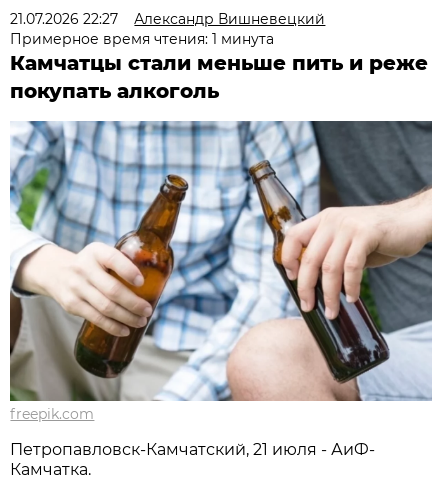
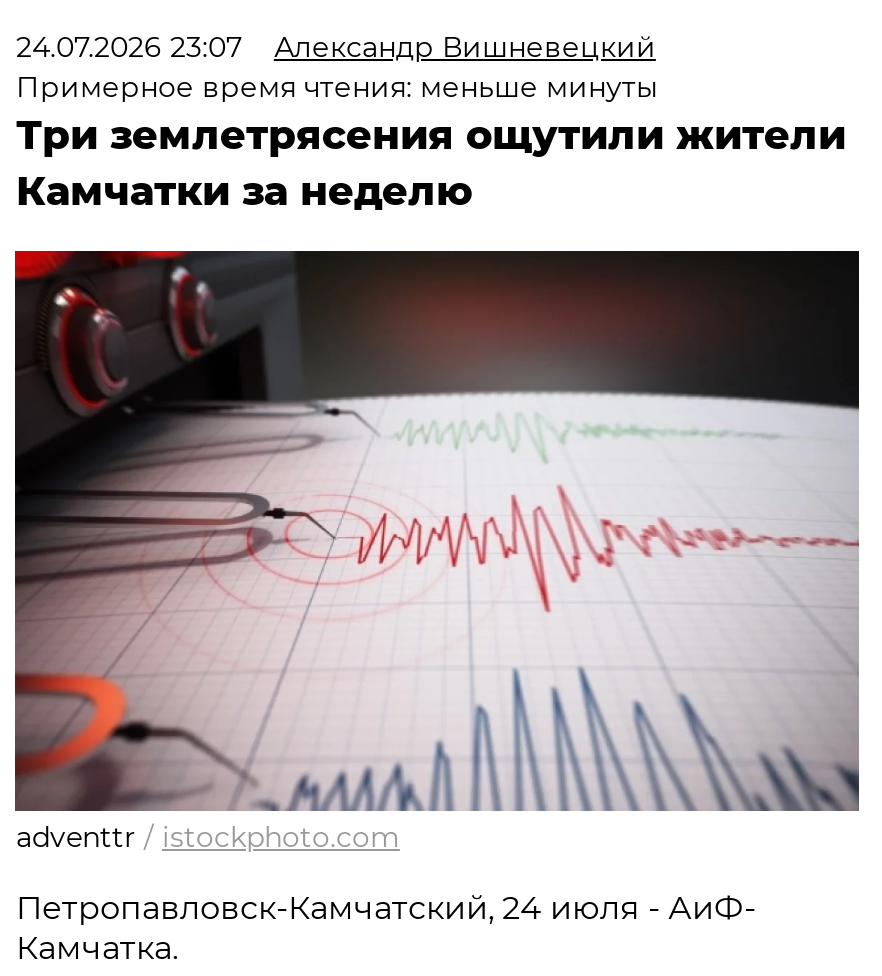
[10,10,325,28] 21.07.2026 22:27 Александр Вишневецкий -> [16,28,656,64] 24.07.2026 23:07 Александр Вишневецкий
[10,30,428,103] Примерное время чтения: 1 минута | Камчатцы стали меньше пить и реже | покупать алкоголь -> [16,68,846,214] Примерное время чтения: меньше минуты | Три землетрясения ощутили жители | Камчатки за неделю
[9,120,433,423] [image] | freepik.com -> [13,249,861,854] [image] | adventtr / istockphoto.com
[10,440,375,459] Петропавловск-Камчатский, 21 июля - АиФ- -> [16,888,756,926] Петропавловск-Камчатский, 24 июля - АиФ-

